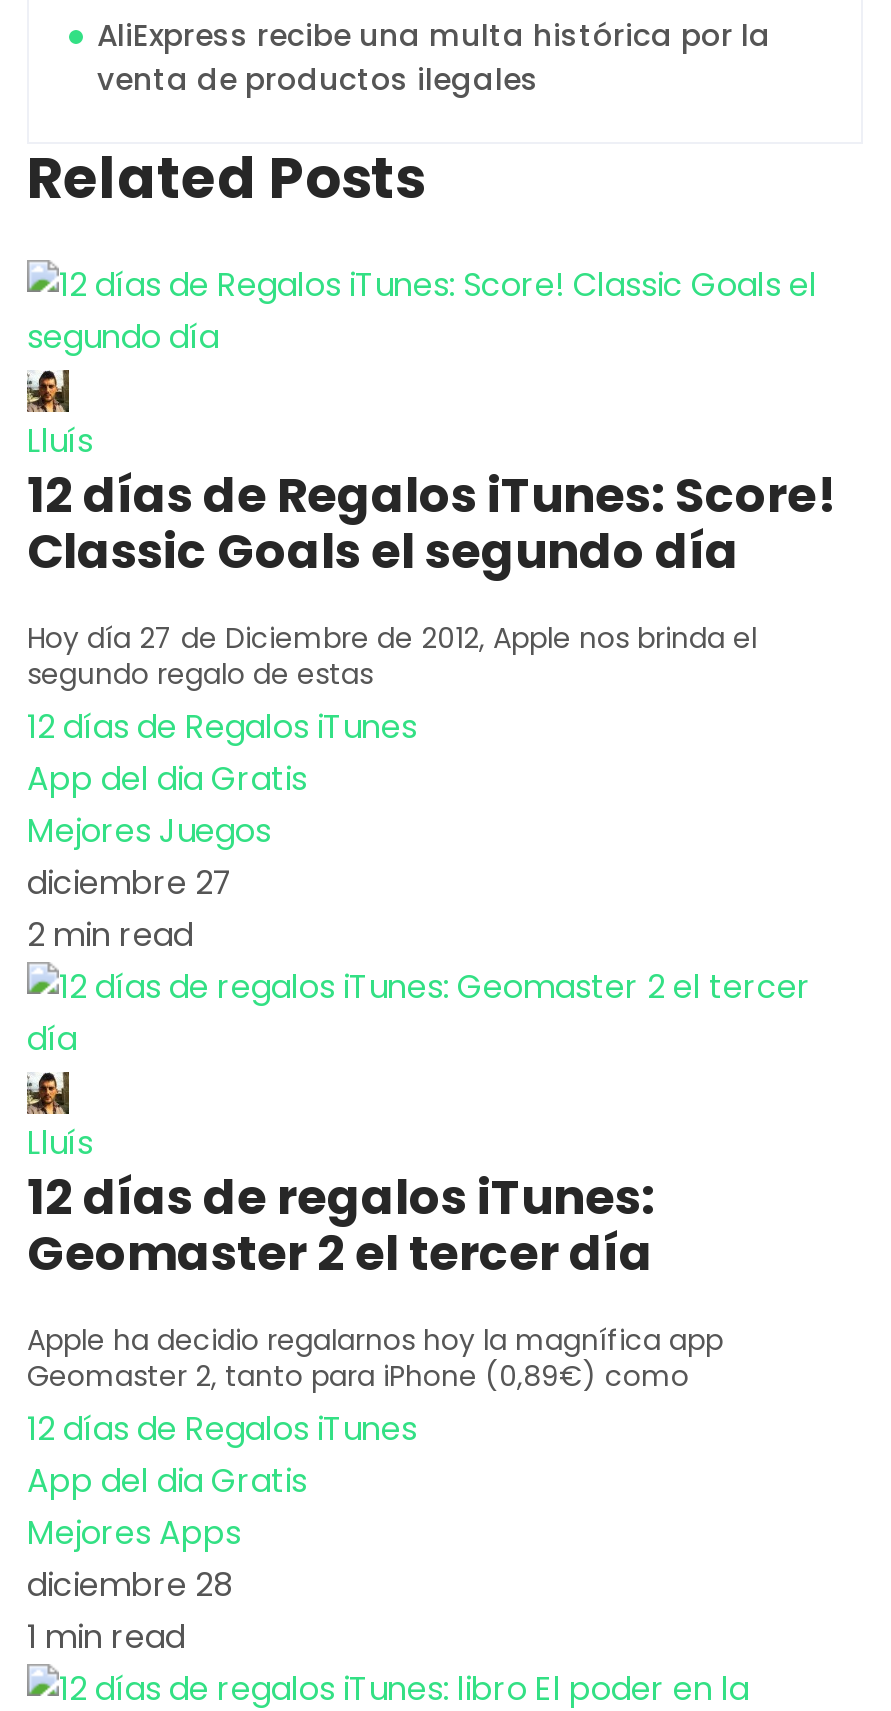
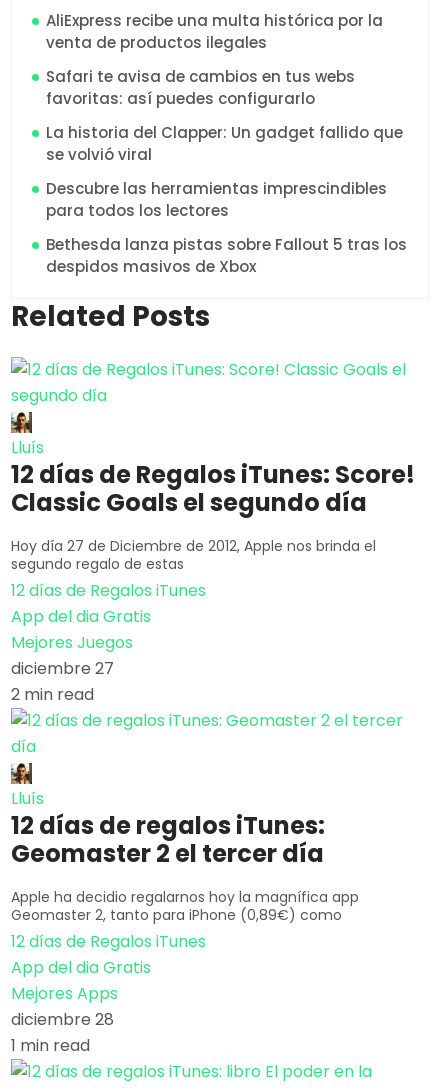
none -> [46,66,407,277] Safari te avisa de cambios en tus webs | favoritas: así puedes configurarlo | La historia del Clapper: Un gadget fallido que | se volvió viral | Descubre las herramientas imprescindibles | para todos los lectores | Bethesda lanza pistas sobre Fallout 5 tras los | despidos masivos de Xbox

